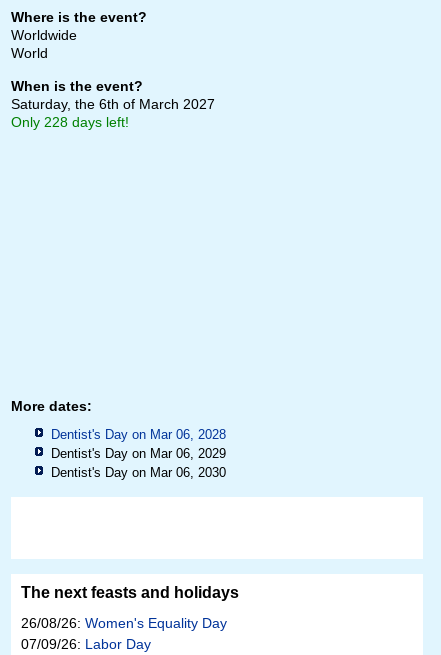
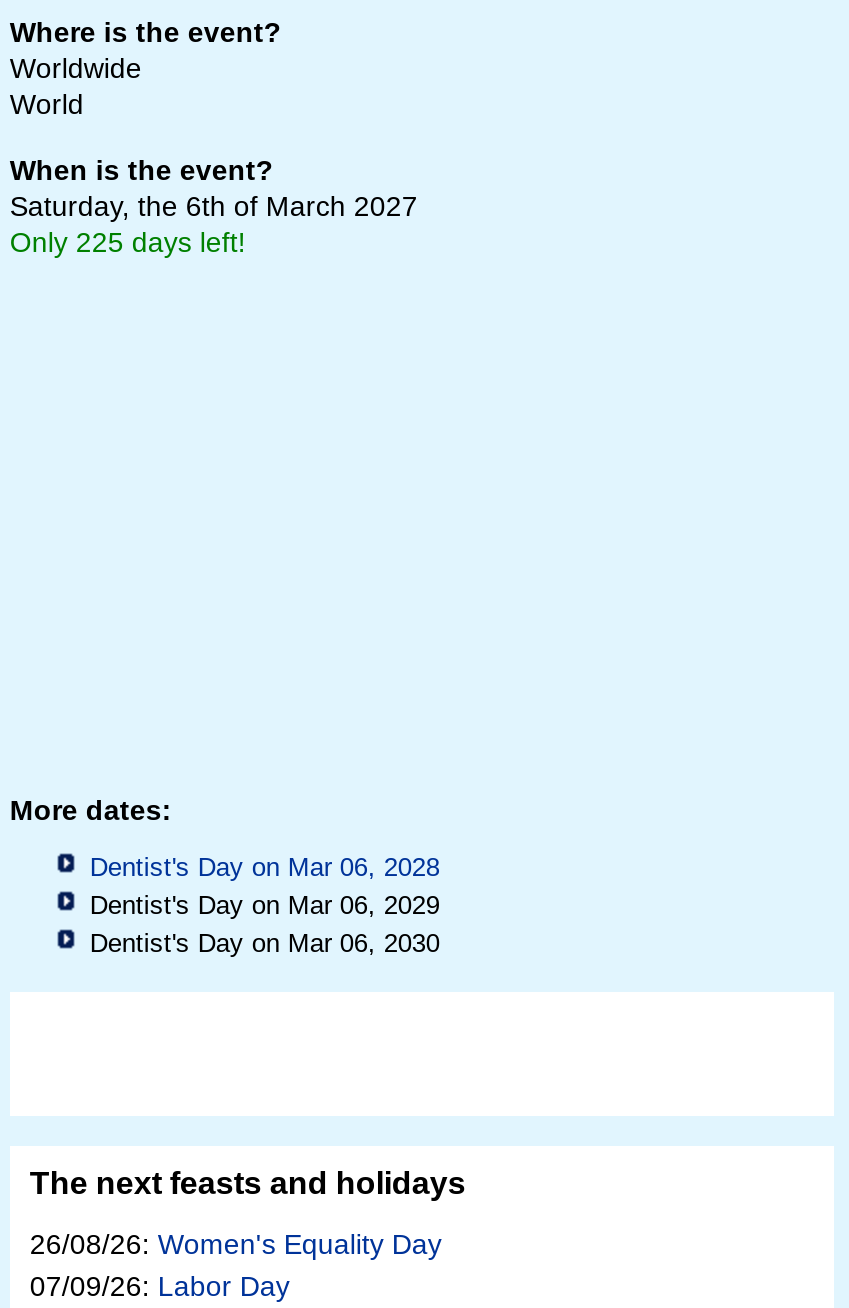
[11,114,129,130] Only 228 days left! -> [10,227,246,259] Only 225 days left!

